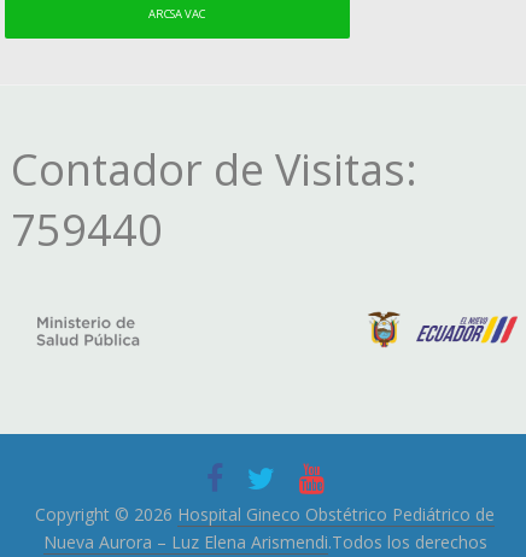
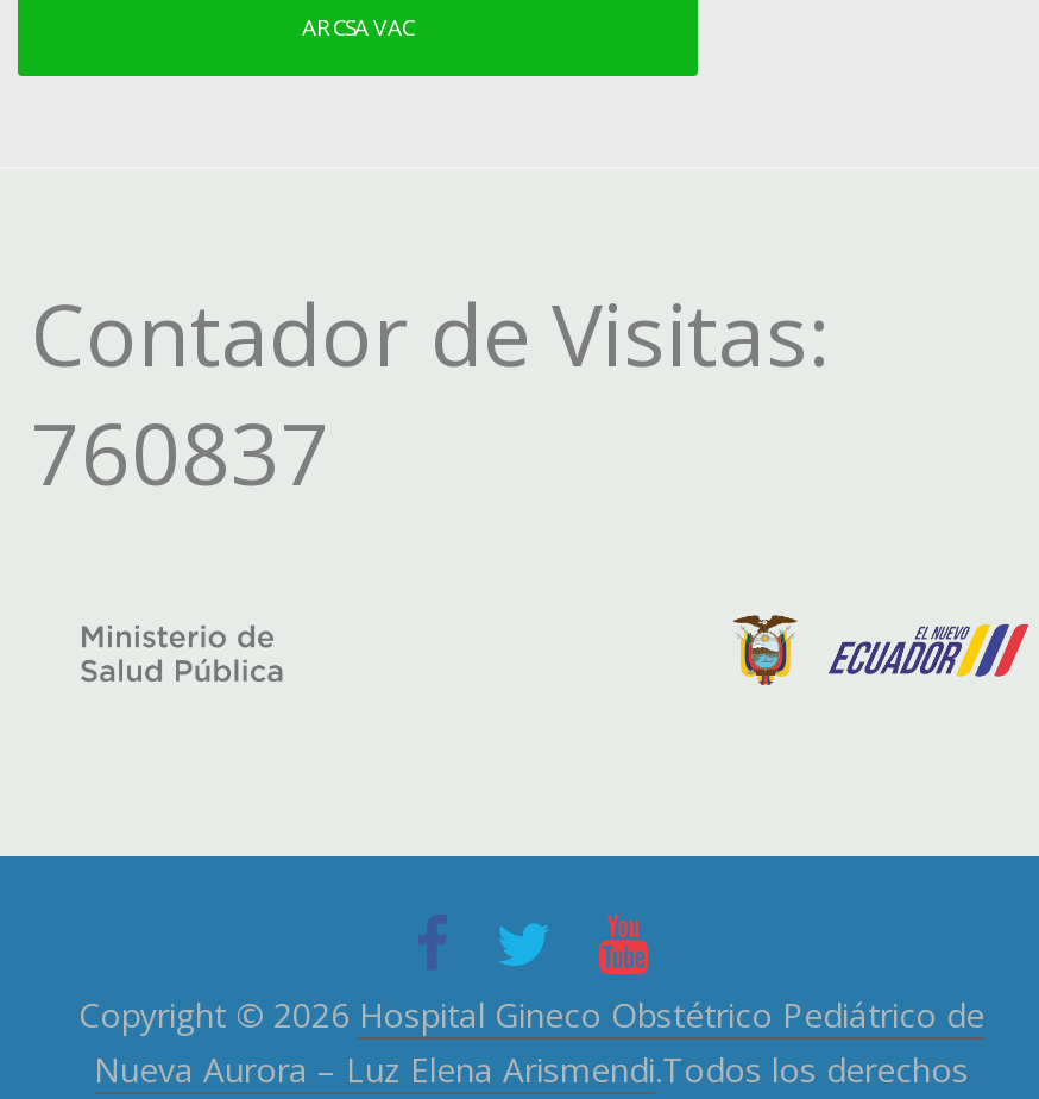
[11,200,163,259] 759440 -> [31,395,330,511] 760837

